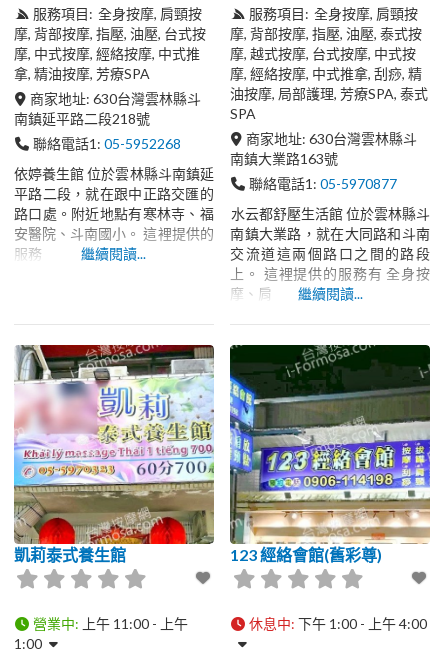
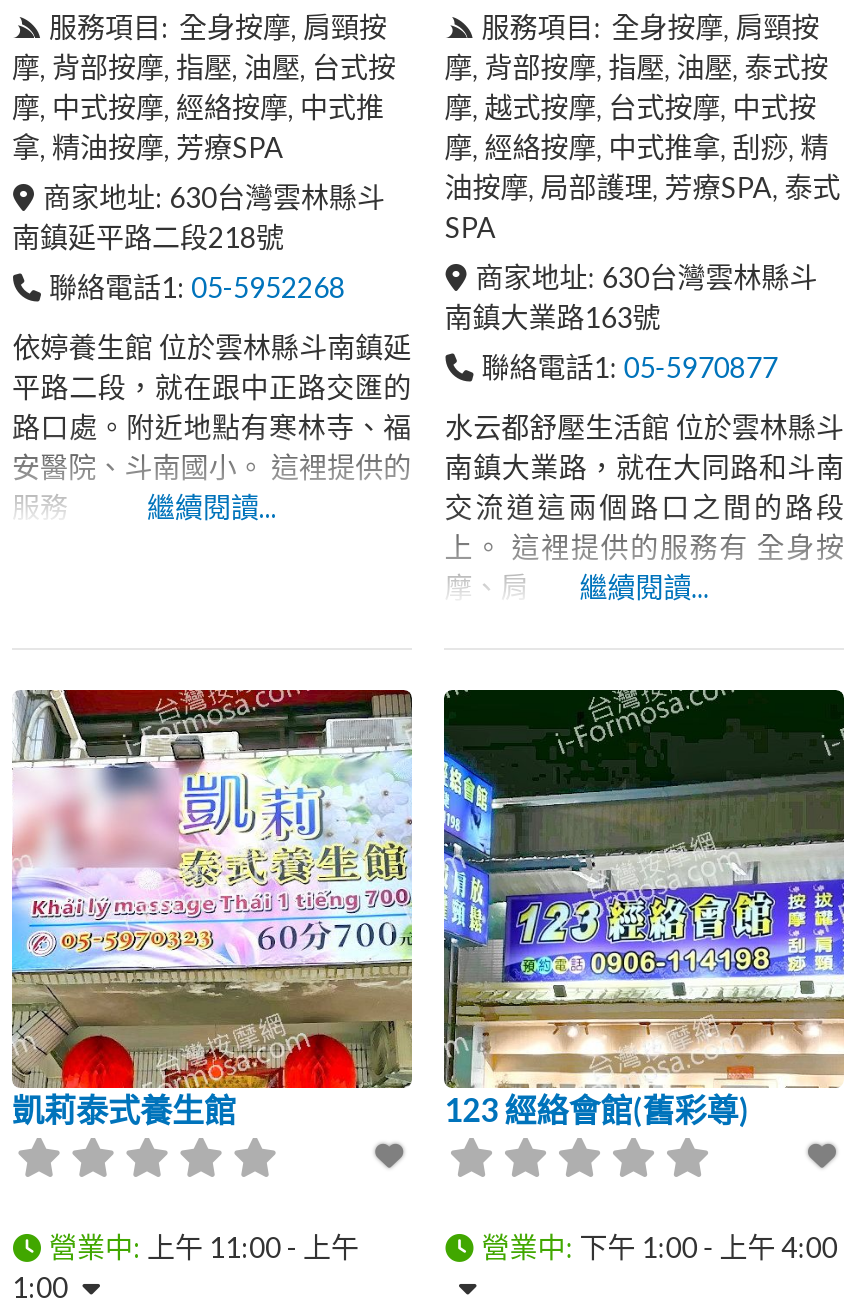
[249,615,427,632] 休息中:下午 1:00 - 上午 4:00 -> [482,1231,838,1265] 營業中:下午 1:00 - 上午 4:00

